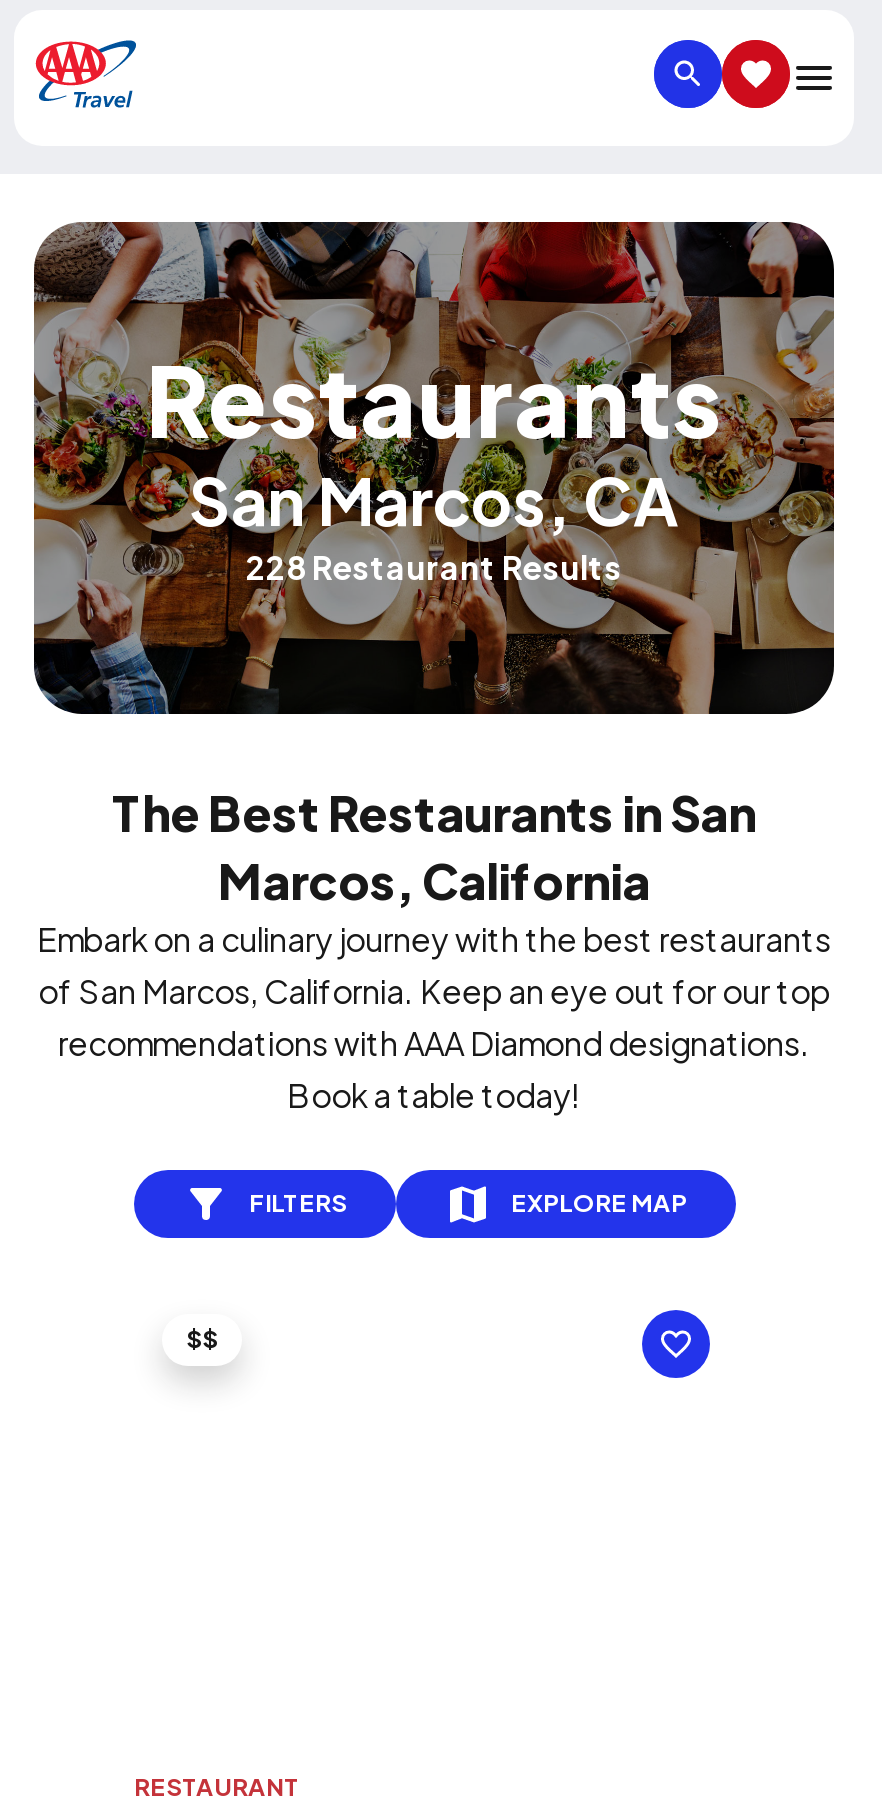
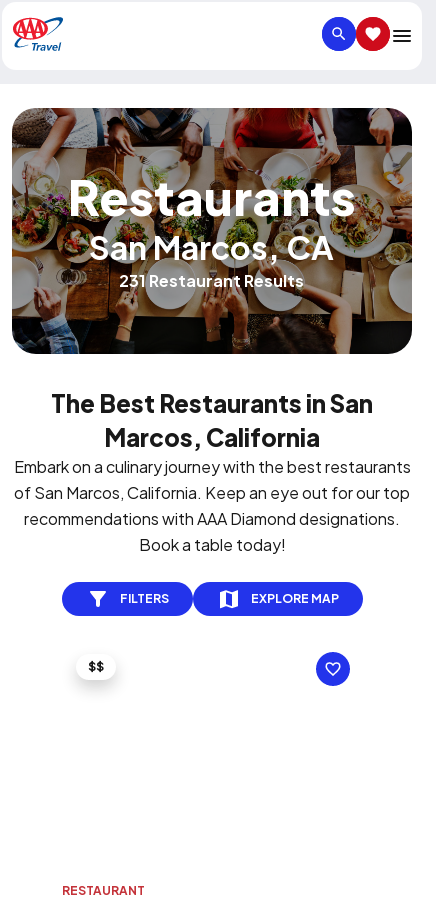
[246,546,622,588] 228 Restaurant Results -> [119,270,304,291] 231 Restaurant Results

